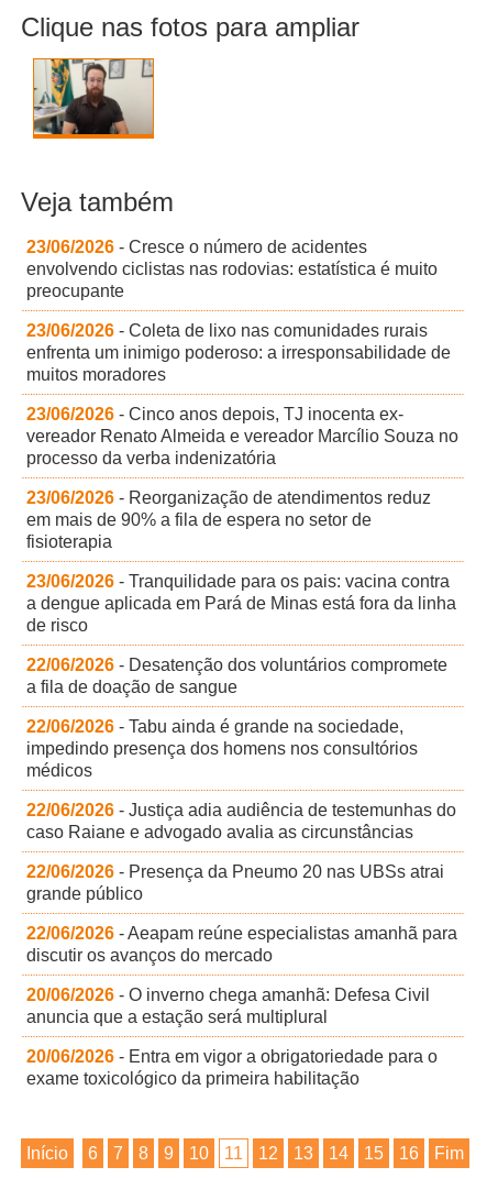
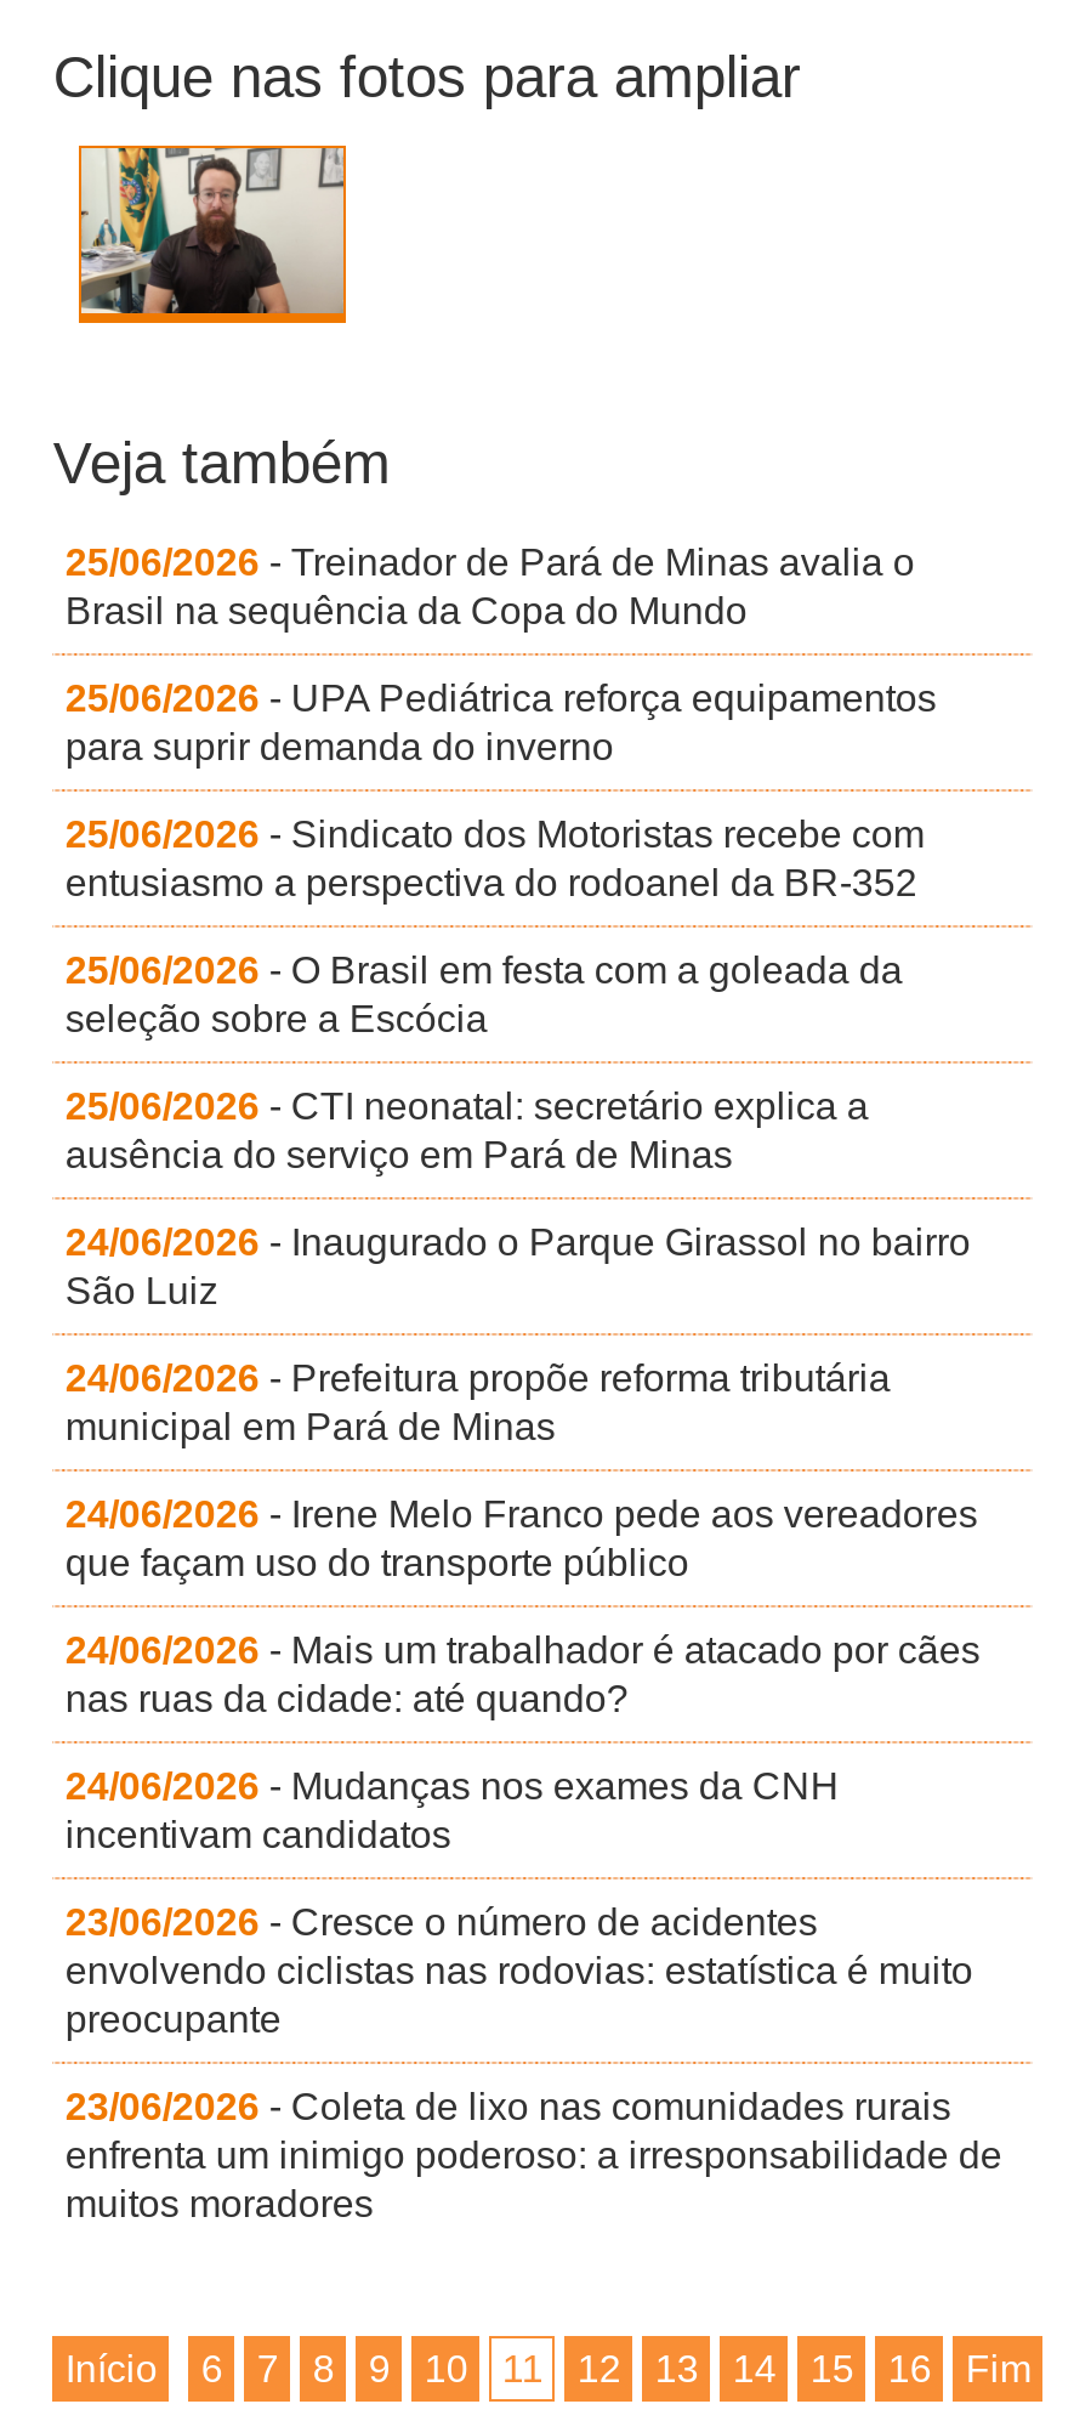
none -> [65,542,980,1855] 25/06/2026 - Treinador de Pará de Minas avalia o | Brasil na sequência da Copa do Mundo | 25/06/2026 - UPA Pediátrica reforça equipamentos | para suprir demanda do inverno | 25/06/2026 - Sindicato dos Motoristas recebe com | entusiasmo a perspectiva do rodoanel da BR-352 | 25/06/2026 - O Brasil em festa com a goleada da | seleção sobre a Escócia | 25/06/2026 - CTI neonatal: secretário explica a | ausência do serviço em Pará de Minas | 24/06/2026 - Inaugurado o Parque Girassol no bairro | São Luiz | 24/06/2026 - Prefeitura propõe reforma tributária | municipal em Pará de Minas | 24/06/2026 - Irene Melo Franco pede aos vereadores | que façam uso do transporte público | 24/06/2026 - Mais um trabalhador é atacado por cães | nas ruas da cidade: até quando? | 24/06/2026 - Mudanças nos exames da CNH | incentivam candidatos
moved [27,238,451,384] -> [65,1902,1002,2225]: 23/06/2026 - Cresce o número de acidentes | envolvendo ciclistas nas rodovias: estatística é muito | preocupante | 23/06/2026 - Coleta de lixo nas comunidades rurais | enfrenta um inimigo poderoso: a irresponsabilidade de | muitos moradores
[27,405,459,1088] 23/06/2026 - Cinco anos depois, TJ inocenta ex- | vereador Renato Almeida e vereador Marcílio Souza no | processo da verba indenizatória | 23/06/2026 - Reorganização de atendimentos reduz | em mais de 90% a fila de espera no setor de | fisioterapia | 23/06/2026 - Tranquilidade para os pais: vacina contra | a dengue aplicada em Pará de Minas está fora da linha | de risco | 22/06/2026 - Desatenção dos voluntários compromete | a fila de doação de sangue | 22/06/2026 - Tabu ainda é grande na sociedade, | impedindo presença dos homens nos consultórios | médicos | 22/06/2026 - Justiça adia audiência de testemunhas do | caso Raiane e advogado avalia as circunstâncias | 22/06/2026 - Presença da Pneumo 20 nas UBSs atrai | grande público | 22/06/2026 - Aeapam reúne especialistas amanhã para | discutir os avanços do mercado | 20/06/2026 - O inverno chega amanhã: Defesa Civil | anuncia que a estação será multiplural | 20/06/2026 - Entra em vigor a obrigatoriedade para o | exame toxicológico da primeira habilitação -> none

